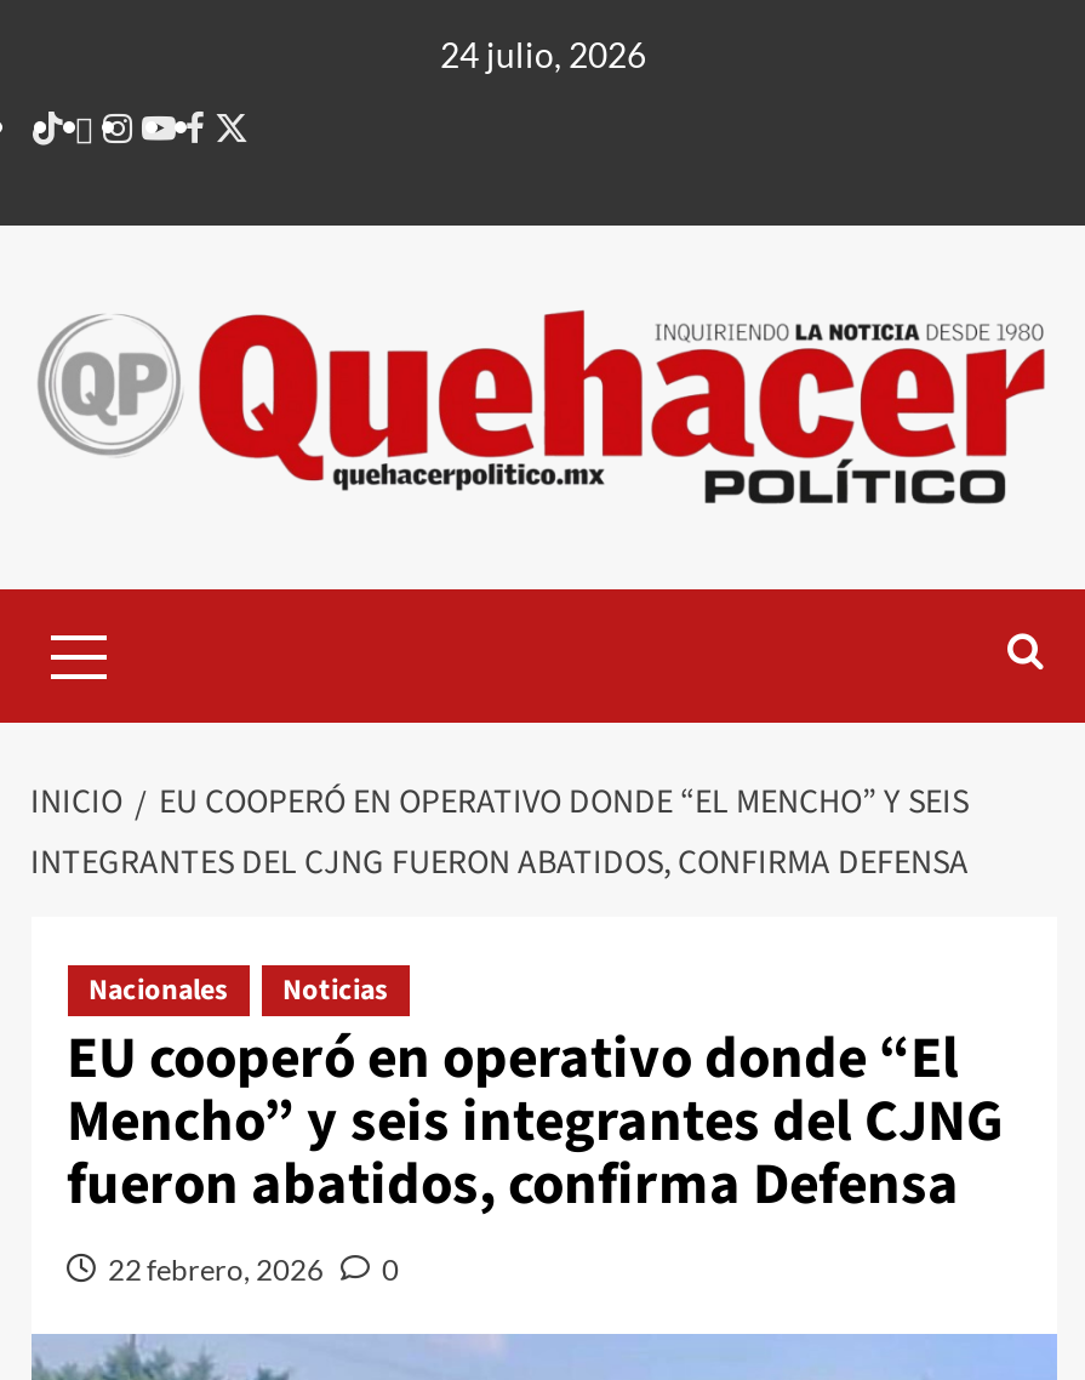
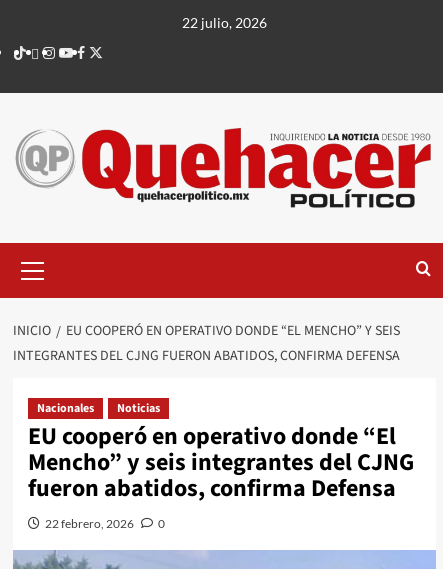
[440,34,646,75] 24 julio, 2026 -> [181,14,266,31] 22 julio, 2026

